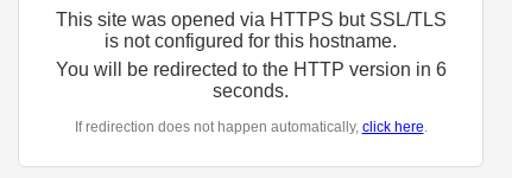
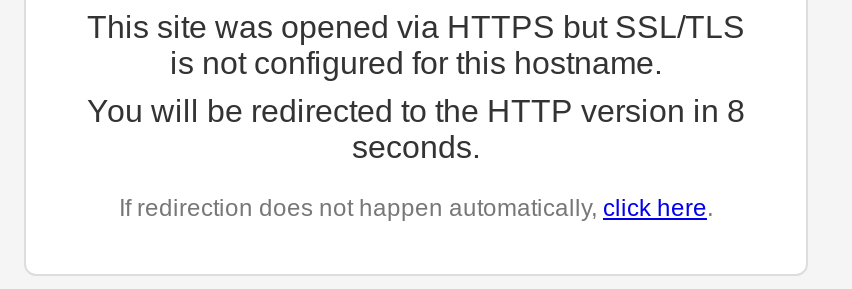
[55,60,446,80] You will be redirected to the HTTP version in 6 -> [87,94,745,128] You will be redirected to the HTTP version in 8

